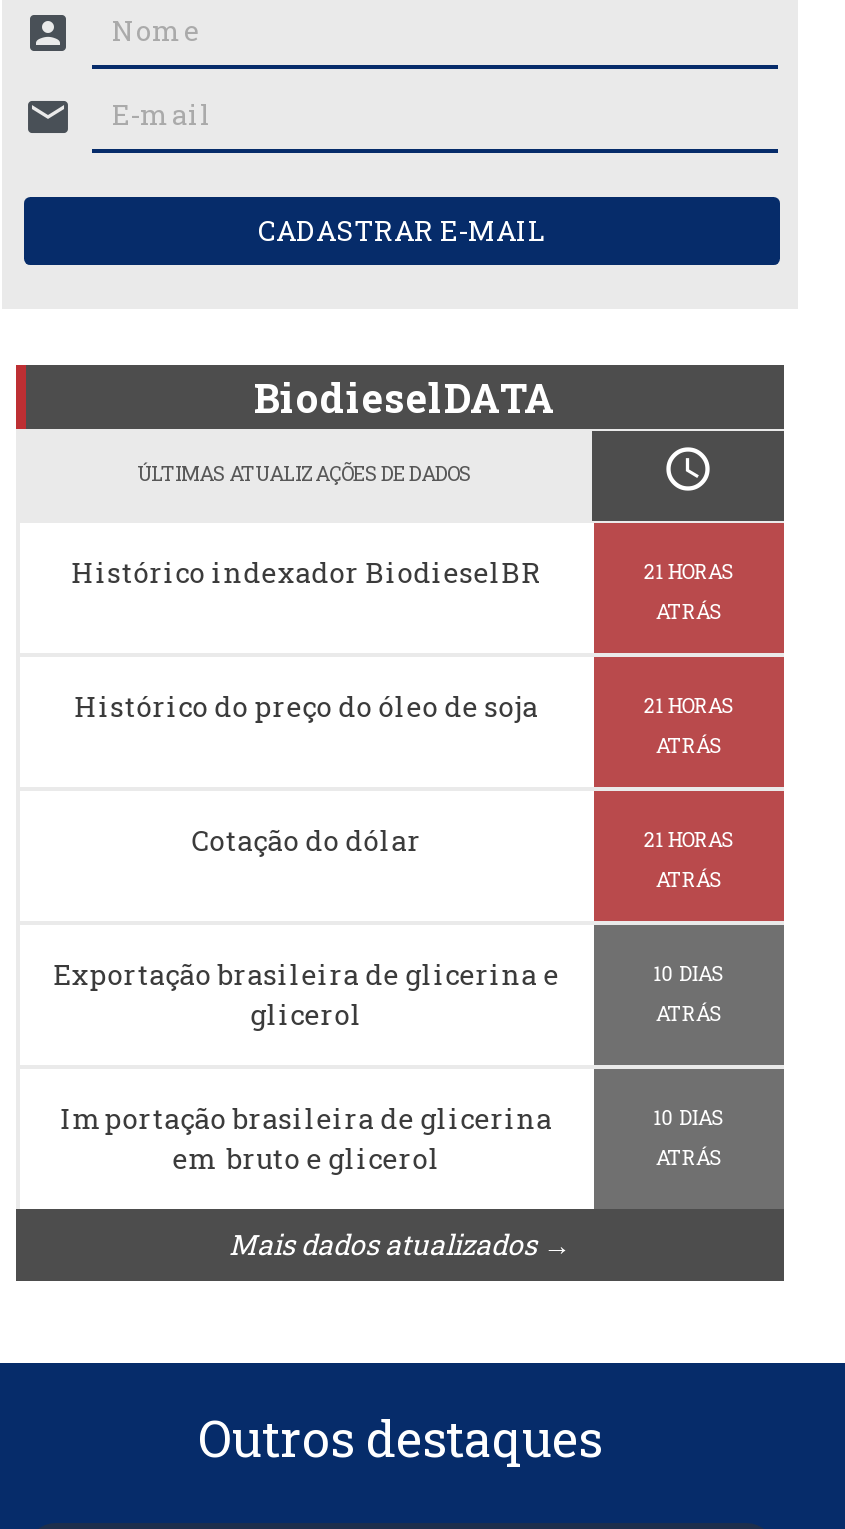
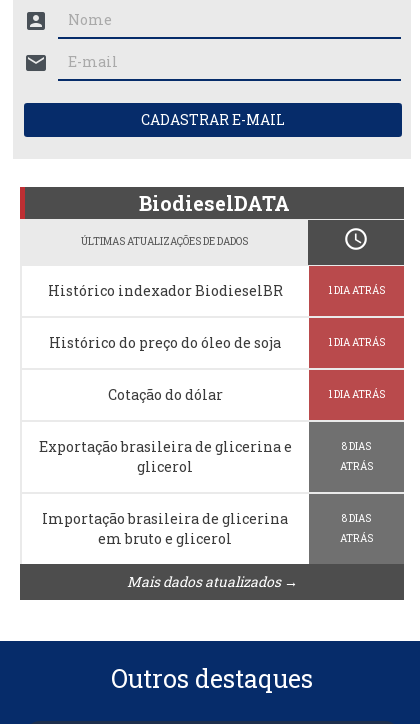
[644,558,734,624] 21 HORAS | ATRÁS -> [328,284,385,297] 1 DIA ATRÁS
[644,692,734,758] 21 HORAS | ATRÁS -> [328,336,385,349] 1 DIA ATRÁS
[644,826,734,892] 21 HORAS | ATRÁS -> [328,388,385,401] 1 DIA ATRÁS
[654,960,724,986] 10 DIAS -> [342,440,371,453] 8 DIAS
[654,1104,724,1130] 10 DIAS -> [342,512,371,525] 8 DIAS

